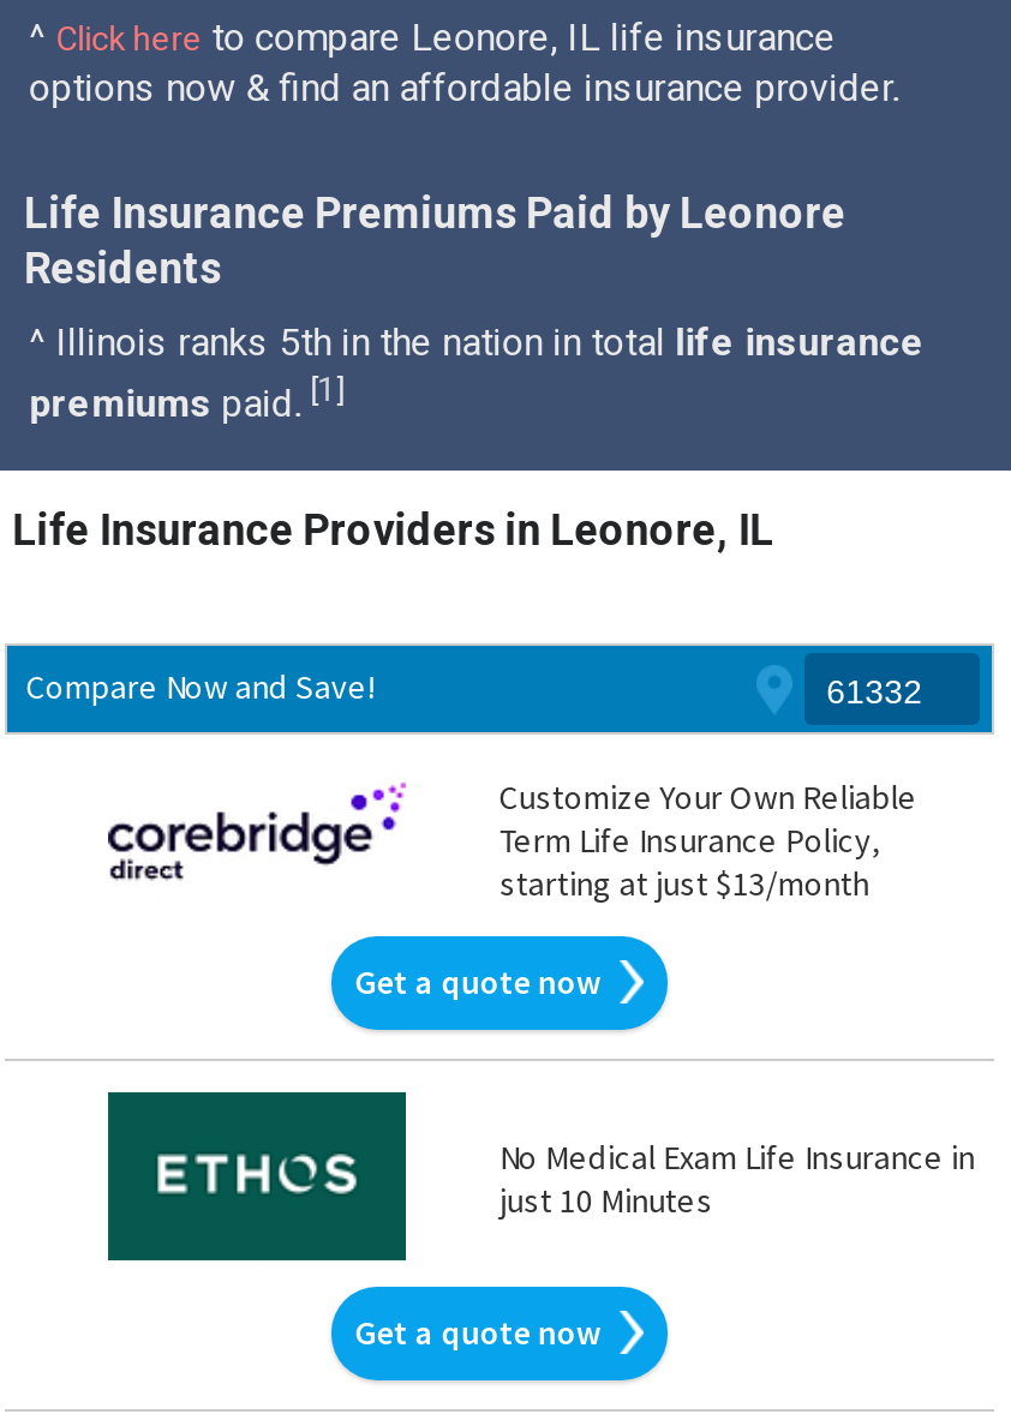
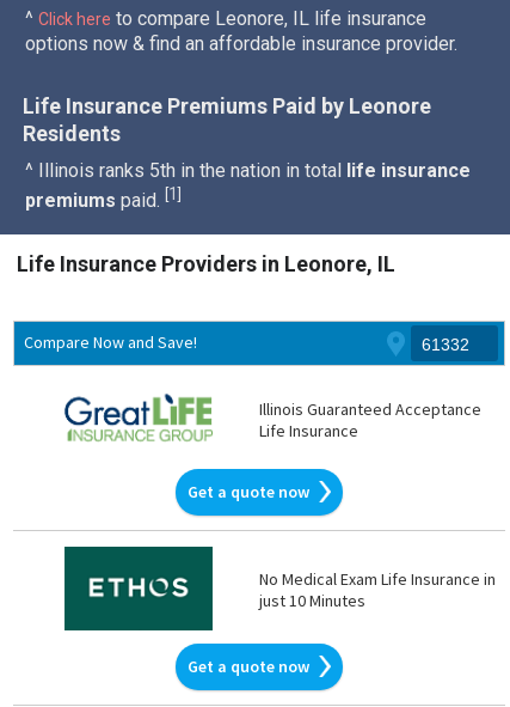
[108,774,917,904] [image] | Customize Your Own Reliable | Term Life Insurance Policy, | starting at just $13/month -> [63,392,481,443] [image] | Illinois Guaranteed Acceptance | Life Insurance

